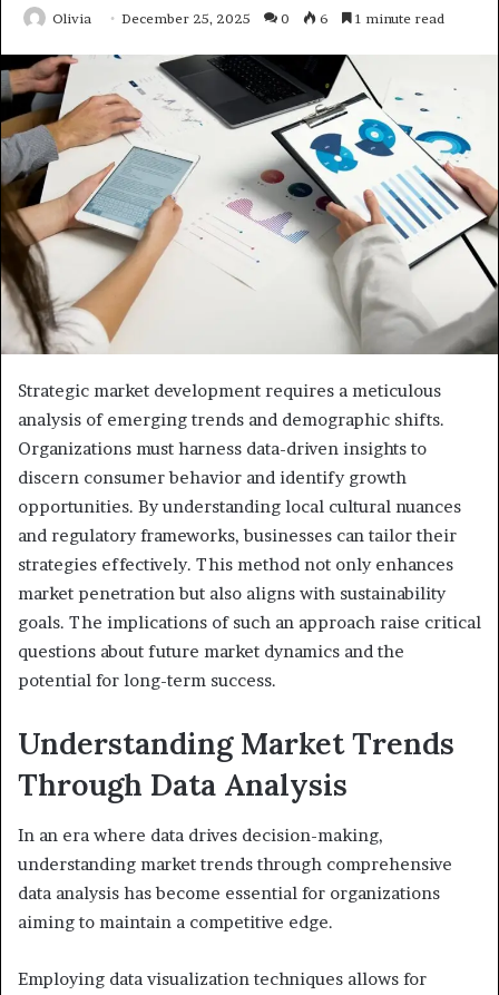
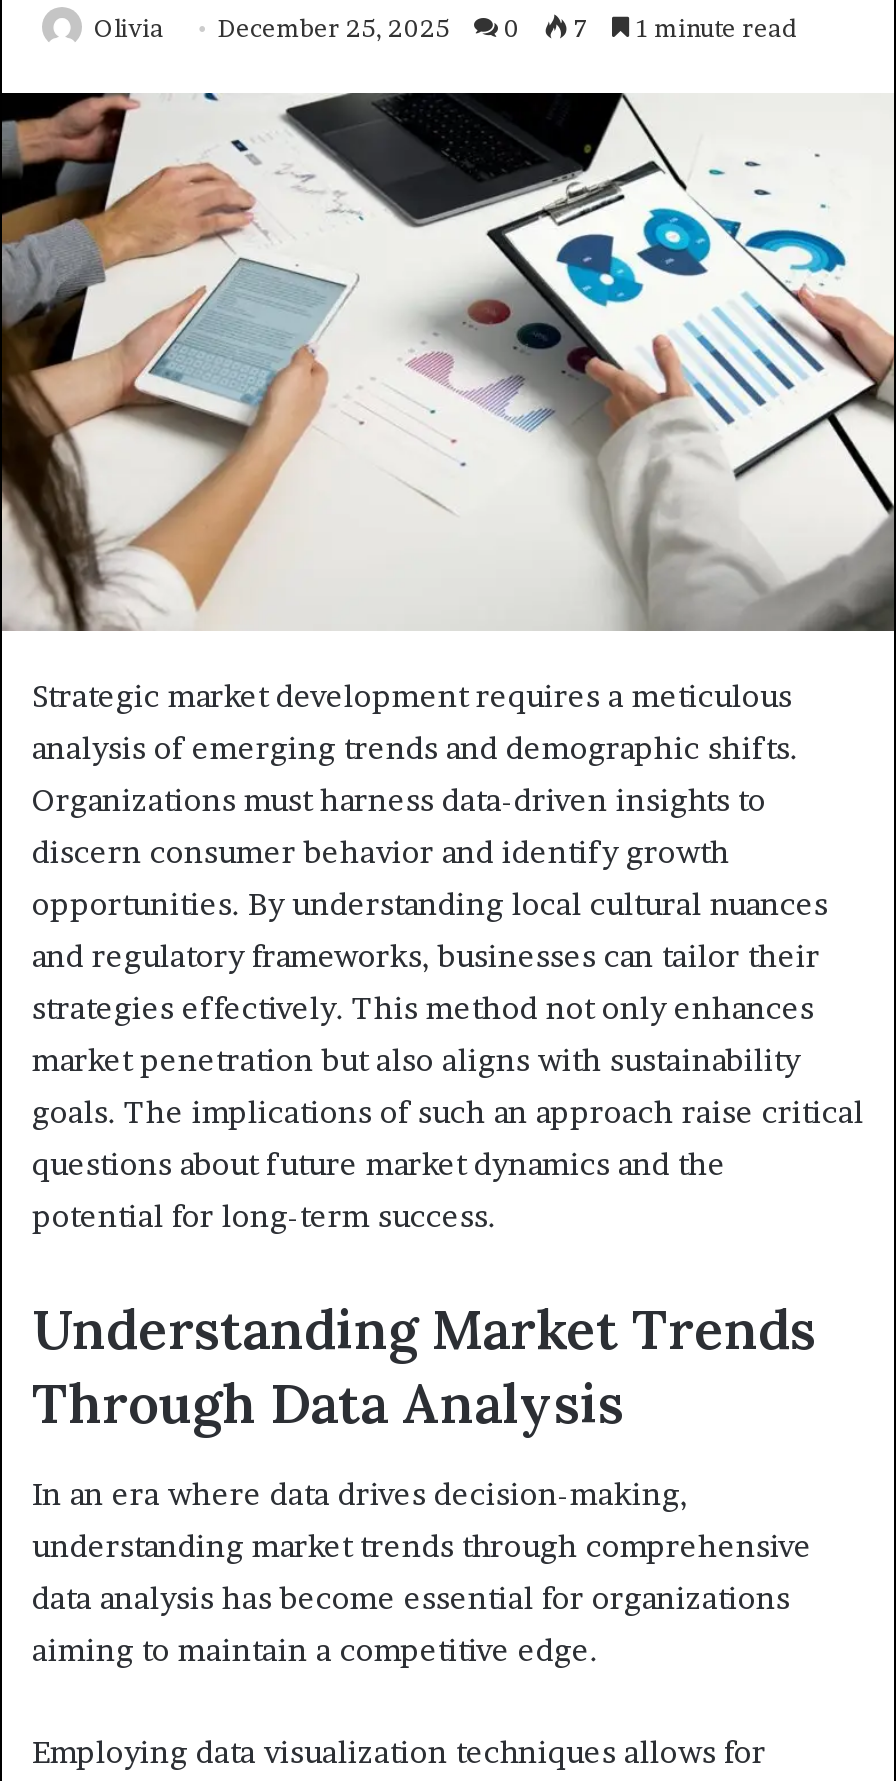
[52,10,444,27] Olivia December 25, 2025 0 6 1 minute read -> [94,14,796,44] Olivia December 25, 2025 0 7 1 minute read

